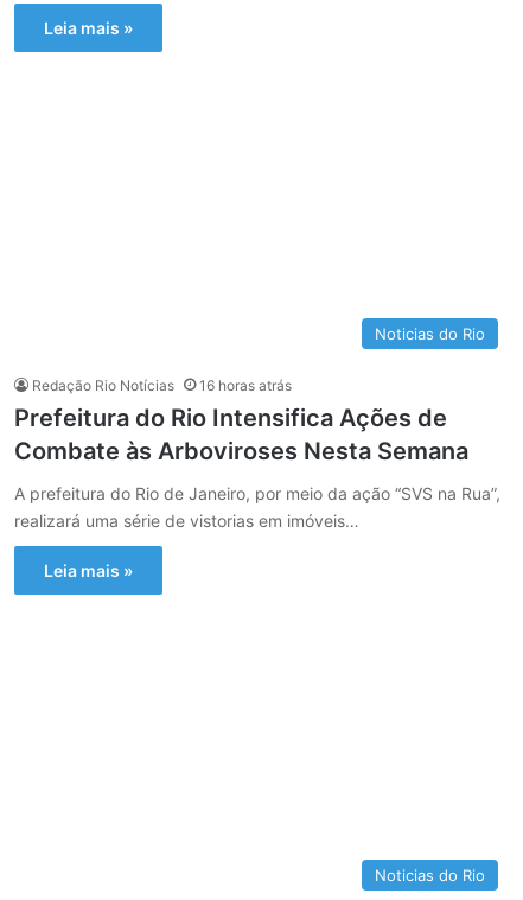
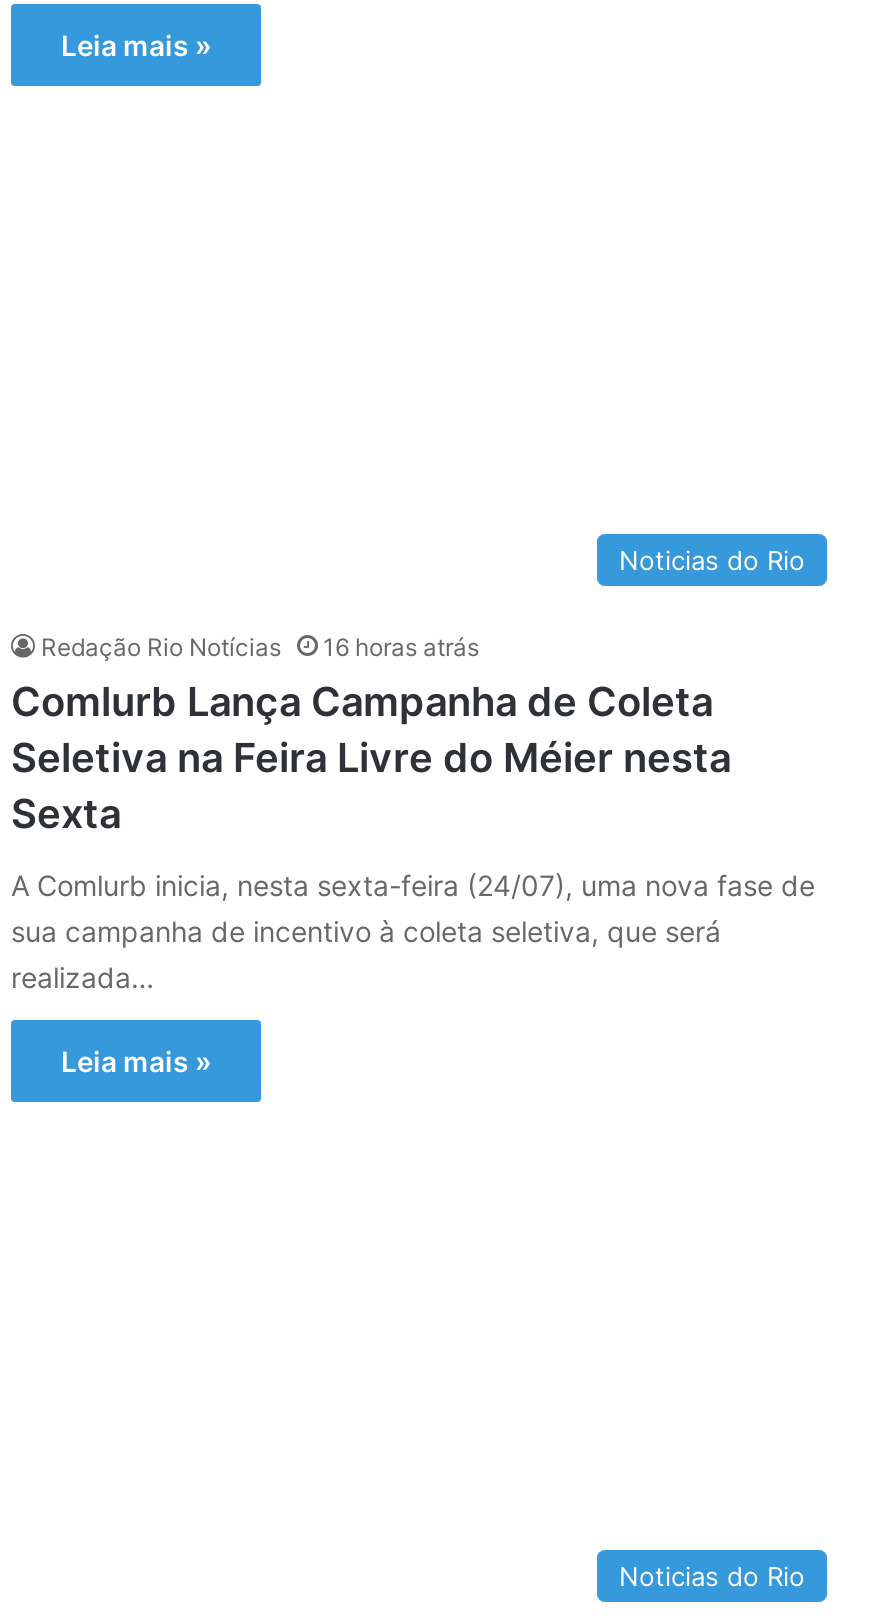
[14,403,468,465] Prefeitura do Rio Intensifica Ações de | Combate às Arboviroses Nesta Semana -> [11,678,731,838] Comlurb Lança Campanha de Coleta | Seletiva na Feira Livre do Méier nesta | Sexta
[14,483,500,530] A prefeitura do Rio de Janeiro, por meio da ação “SVS na Rua”, | realizará uma série de vistorias em imóveis… -> [11,868,815,994] A Comlurb inicia, nesta sexta-feira (24/07), uma nova fase de | sua campanha de incentivo à coleta seletiva, que será | realizada…

